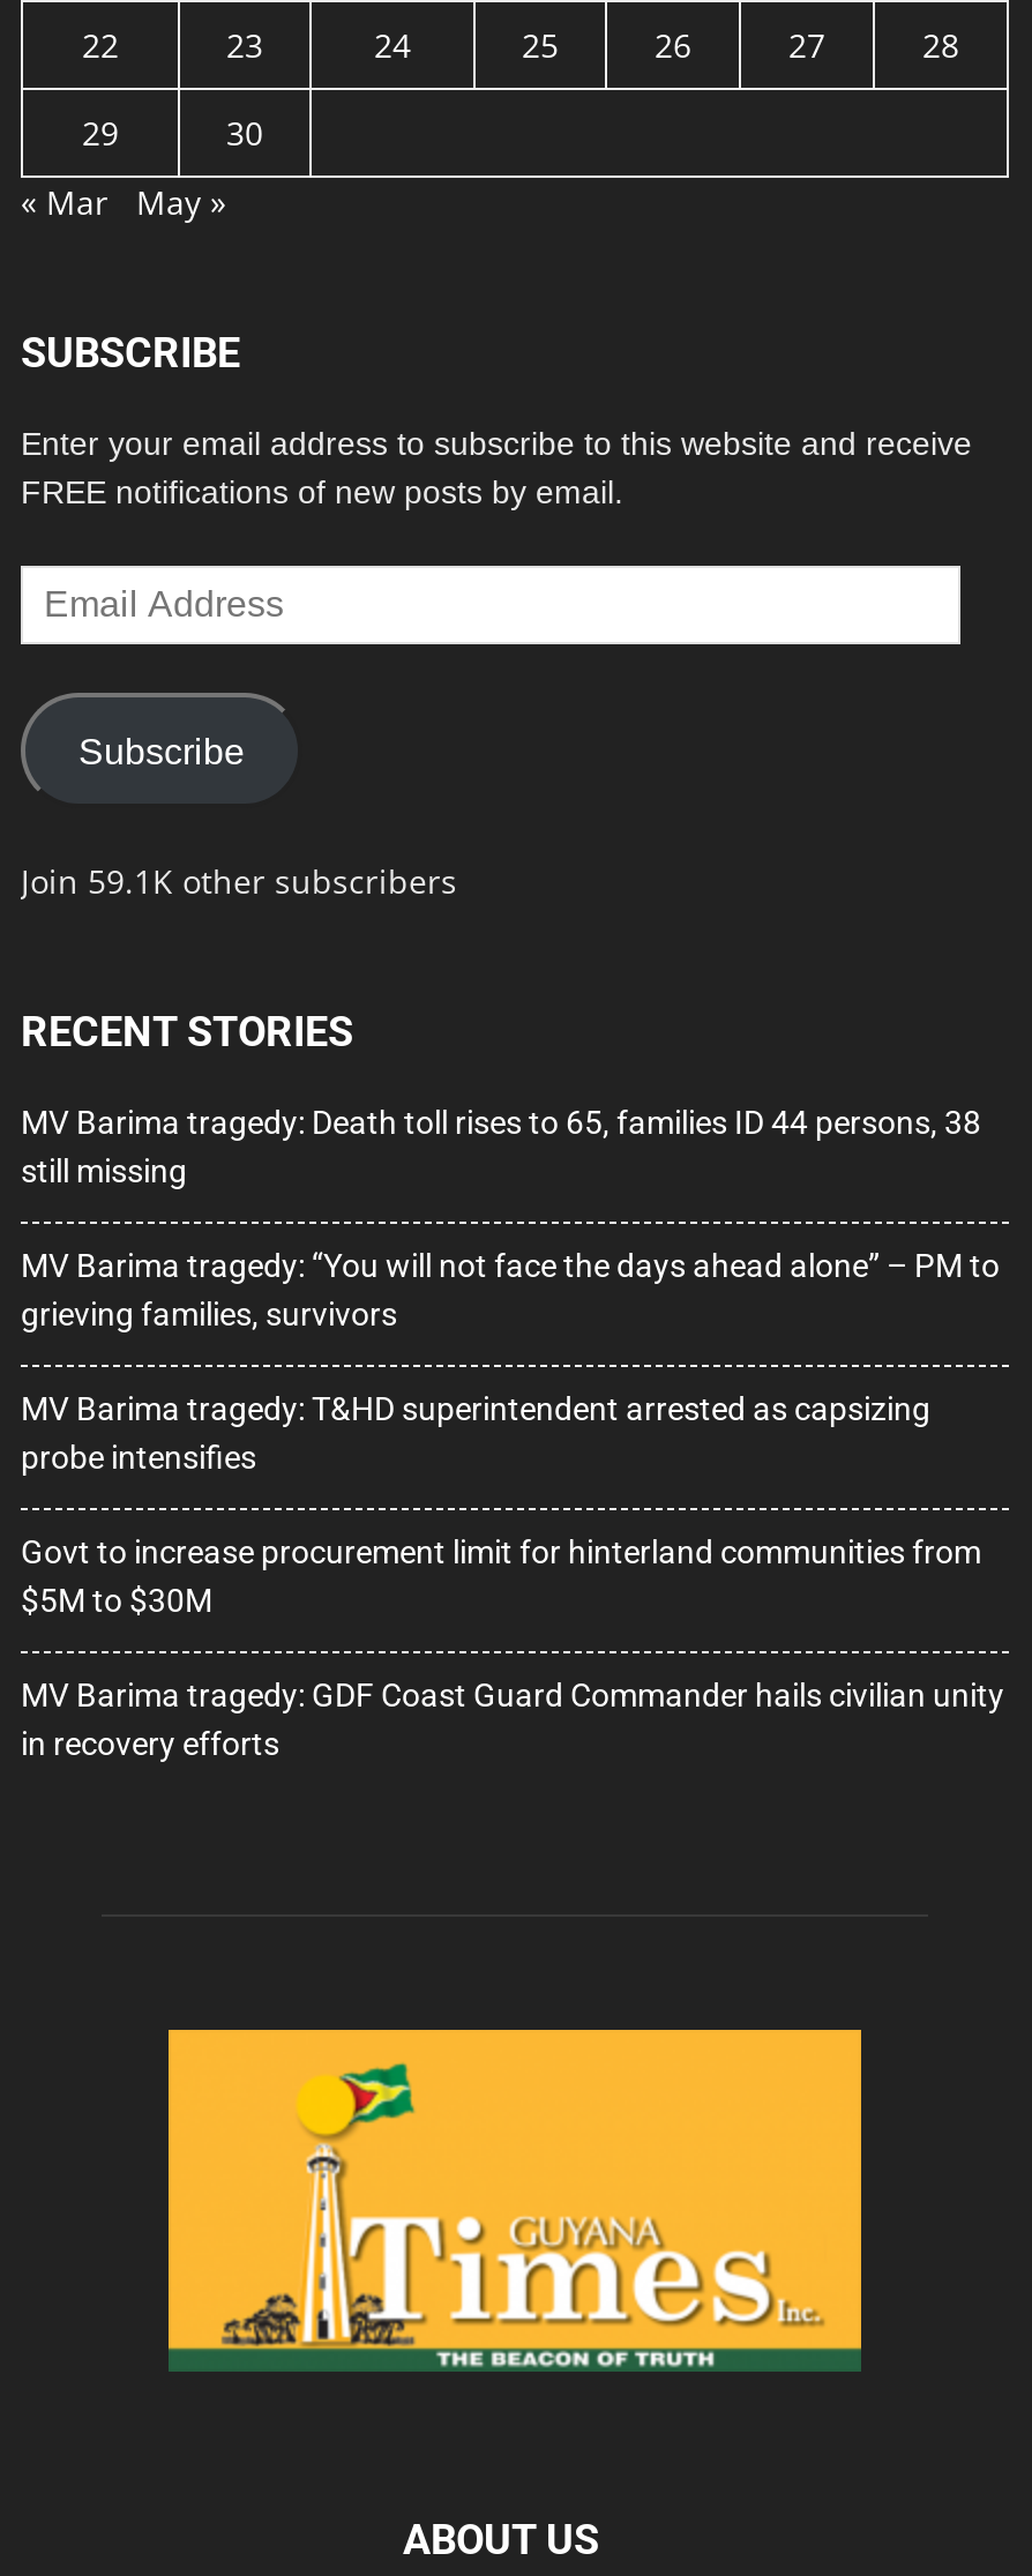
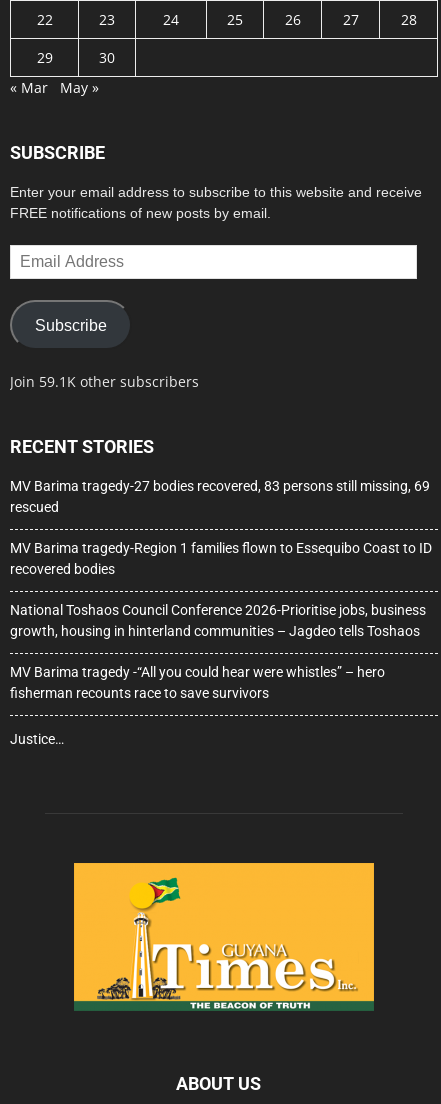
[21,1104,981,1189] MV Barima tragedy: Death toll rises to 65, families ID 44 persons, 38 | still missing -> [10,478,430,515] MV Barima tragedy-27 bodies recovered, 83 persons still missing, 69 | rescued
[21,1247,1000,1332] MV Barima tragedy: “You will not face the days ahead alone” – PM to | grieving families, survivors -> [10,540,432,577] MV Barima tragedy-Region 1 families flown to Essequibo Coast to ID | recovered bodies
[21,1390,930,1476] MV Barima tragedy: T&HD superintendent arrested as capsizing | probe intensifies -> [10,602,426,639] National Toshaos Council Conference 2026-Prioritise jobs, business | growth, housing in hinterland communities – Jagdeo tells Toshaos
[21,1533,981,1619] Govt to increase procurement limit for hinterland communities from | $5M to $30M -> [10,664,385,701] MV Barima tragedy -“All you could hear were whistles” – hero | fisherman recounts race to save survivors
[21,1677,1004,1762] MV Barima tragedy: GDF Coast Guard Commander hails civilian unity | in recovery efforts -> [10,731,64,747] Justice…

